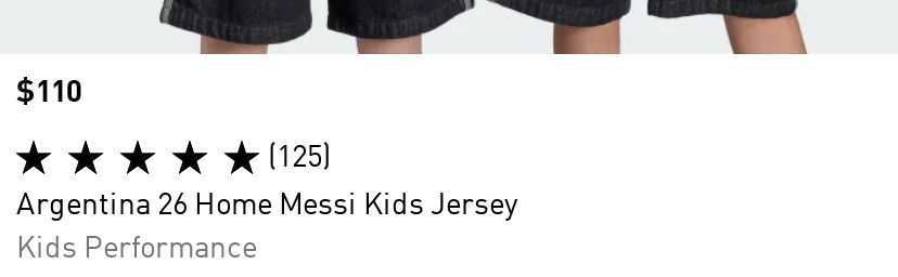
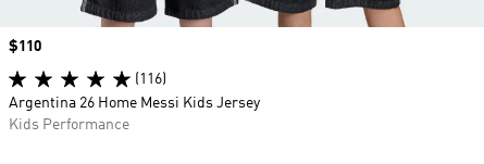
[268,143,331,173] (125) -> [135,72,166,87] (116)

